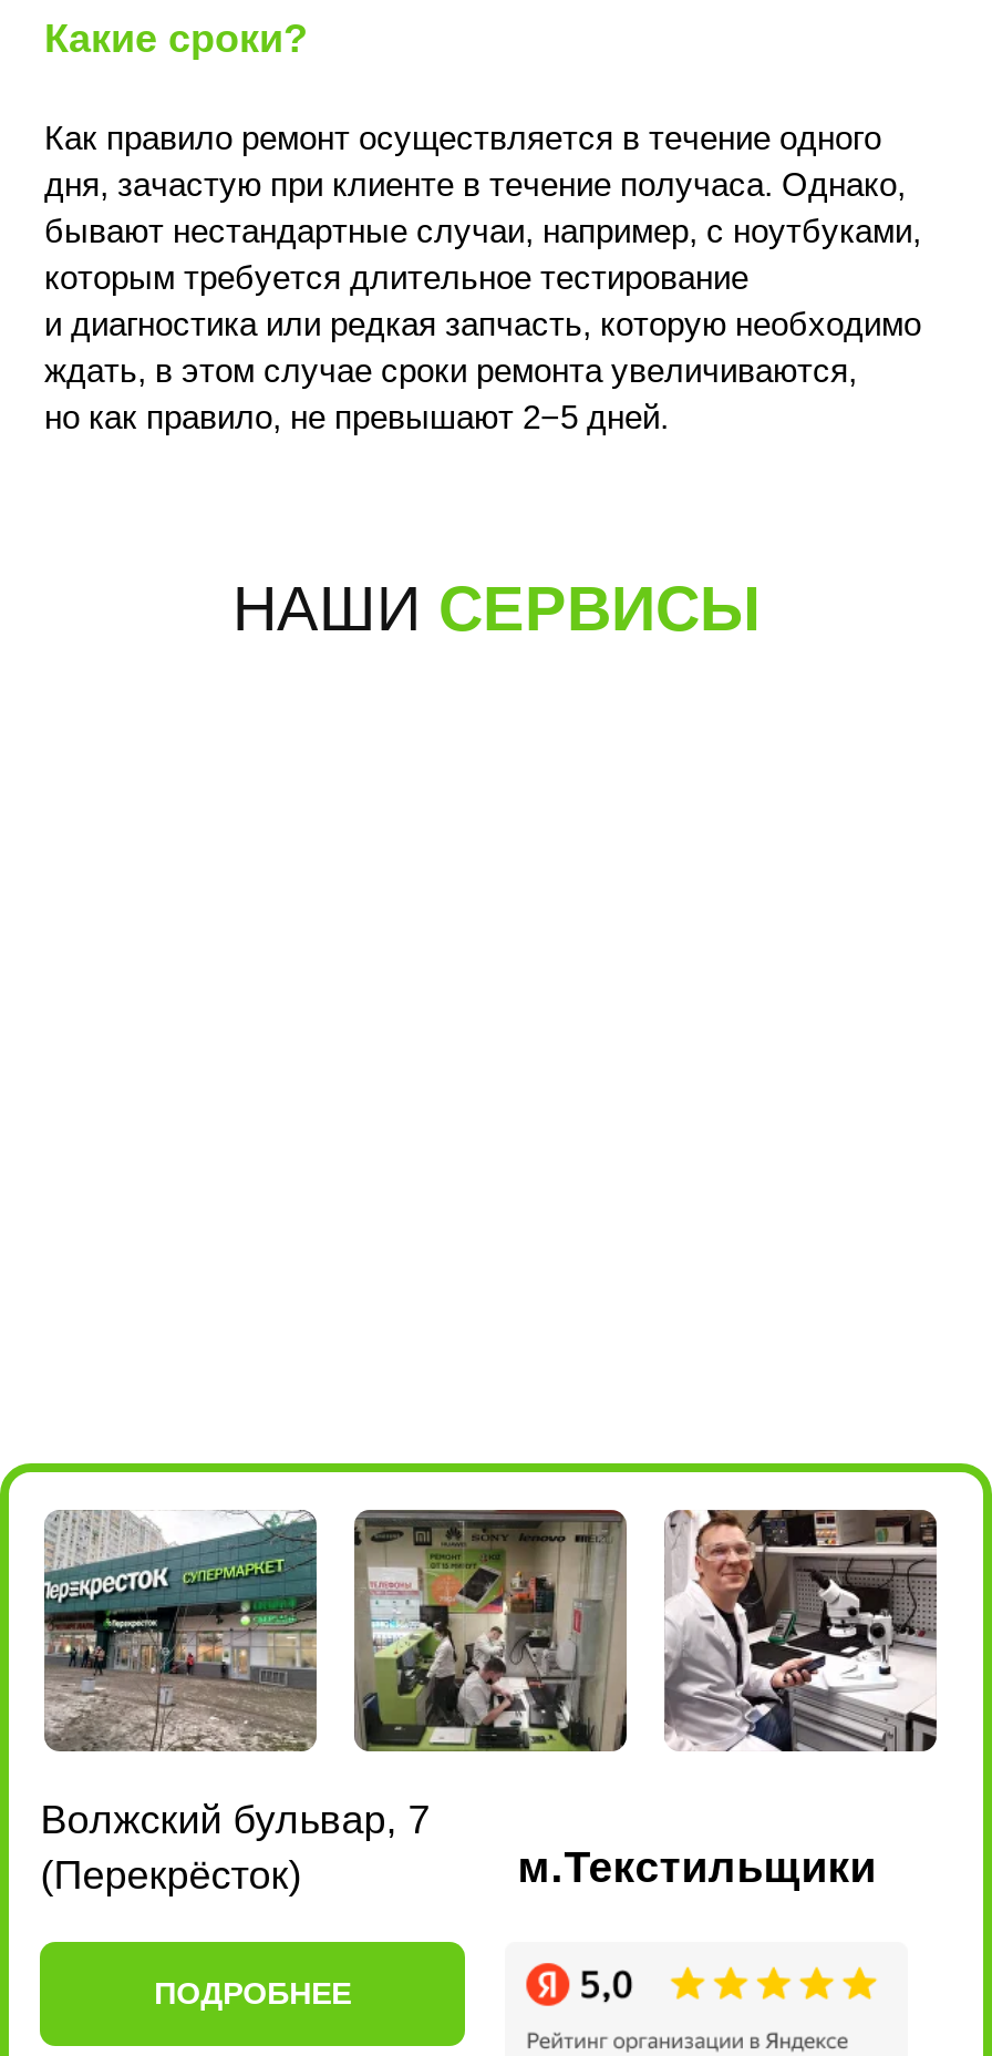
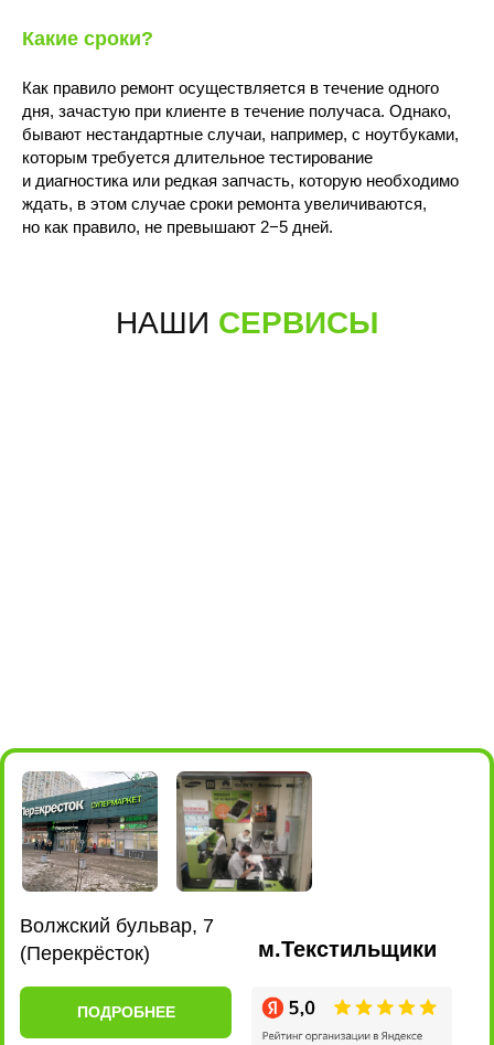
[662,1508,939,1754] [image] -> none

